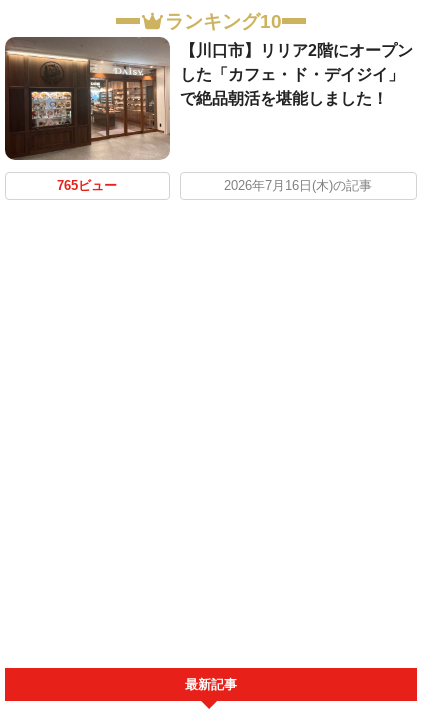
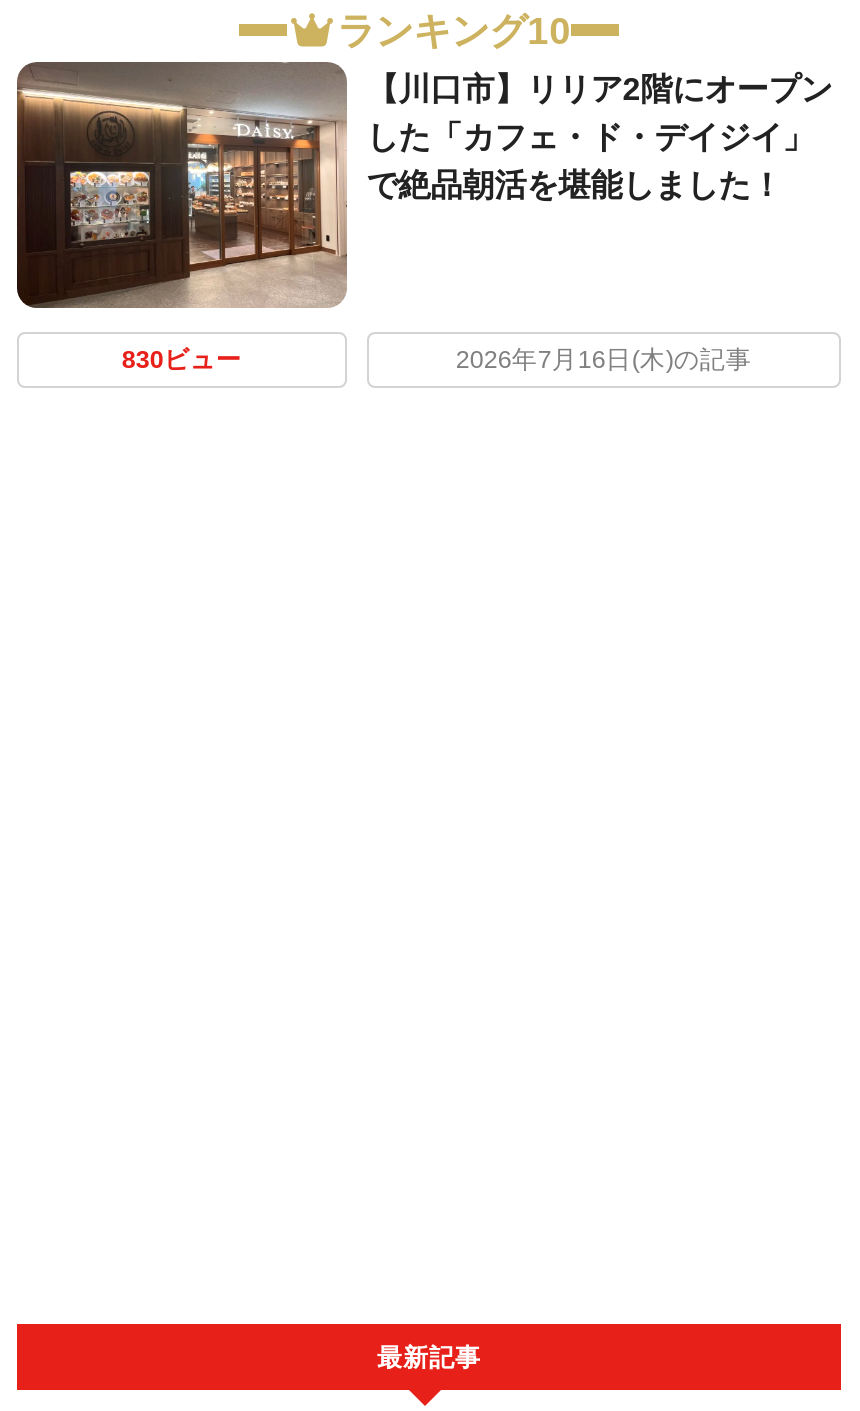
[57,179,117,193] 765ビュー -> [122,347,242,375] 830ビュー

